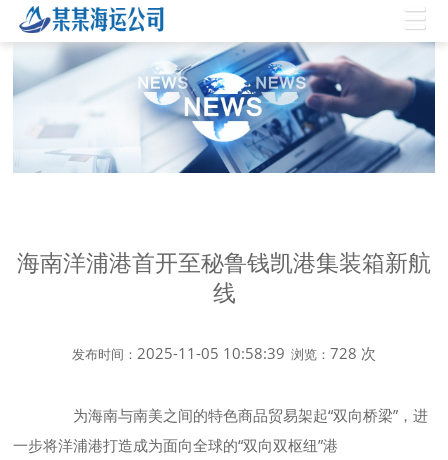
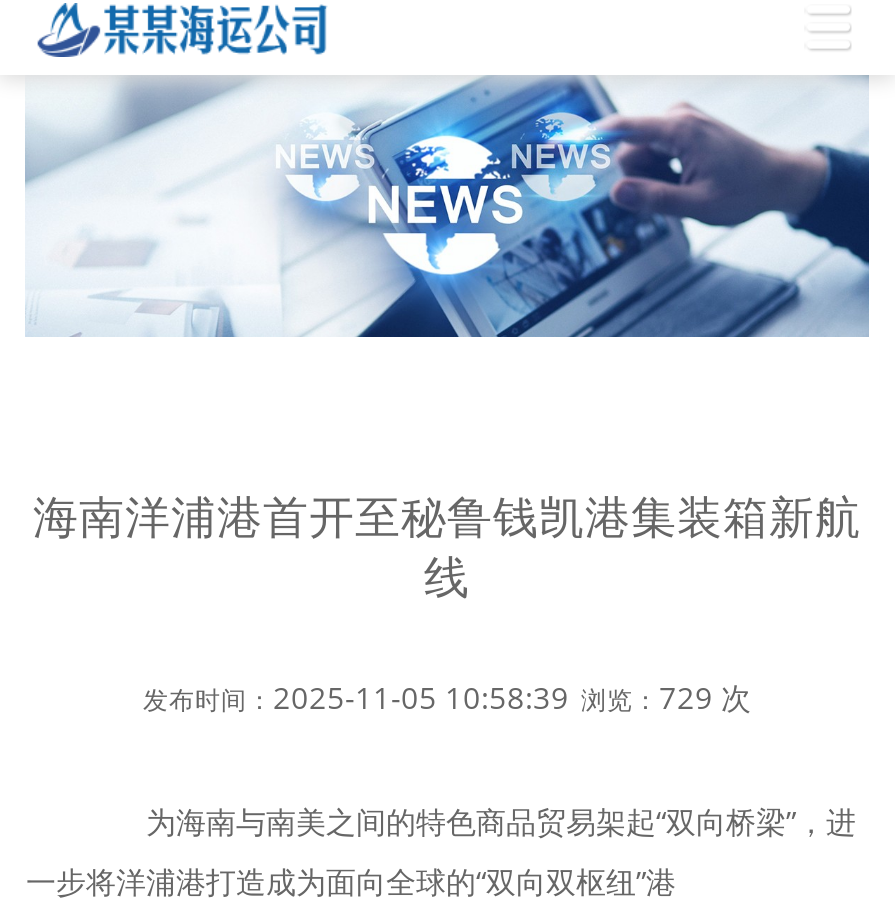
[72,343,376,363] 发布时间：2025-11-05 10:58:39浏览：728 次 -> [143,677,751,717] 发布时间：2025-11-05 10:58:39浏览：729 次

